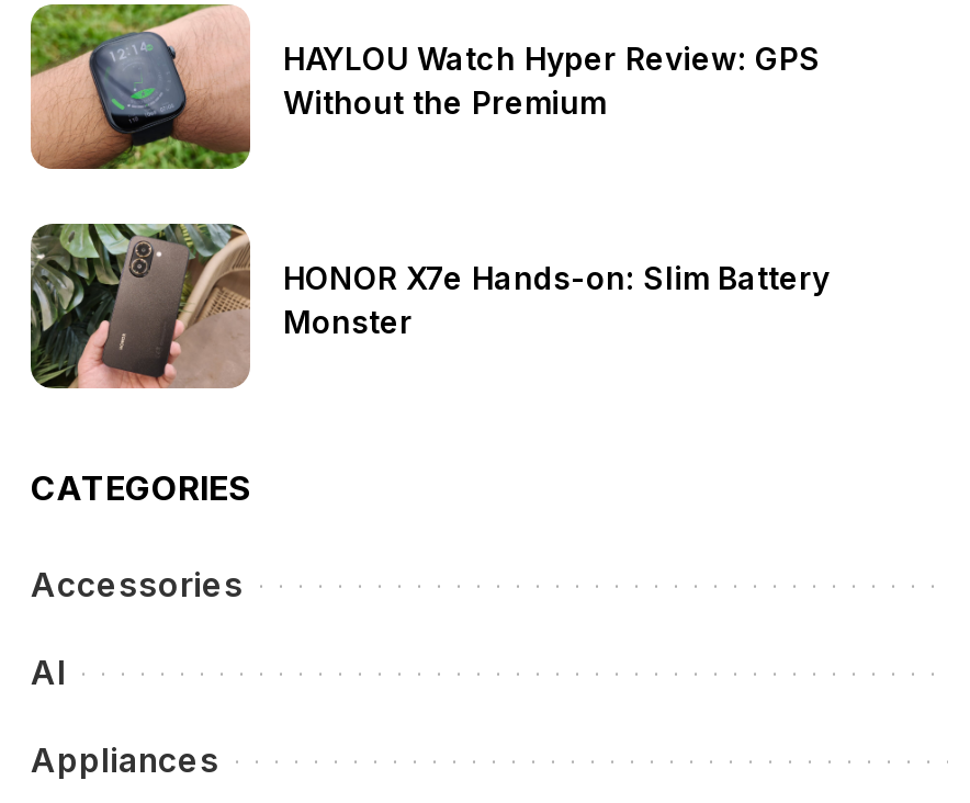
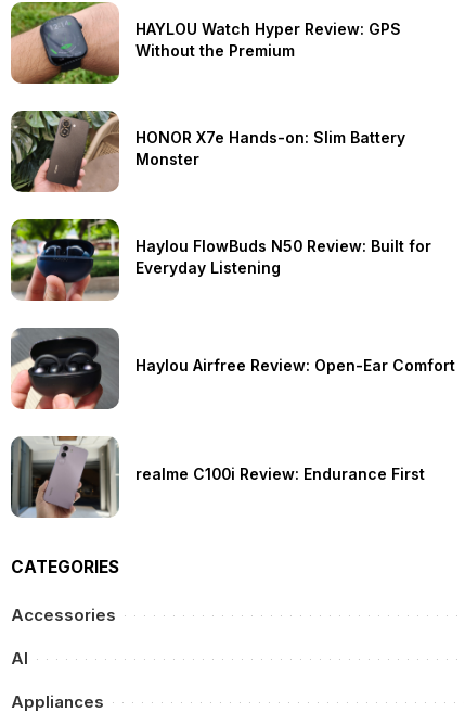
none -> [10,218,431,302] [image] | Haylou FlowBuds N50 Review: Built for | Everyday Listening
none -> [11,327,455,410] [image] | Haylou Airfree Review: Open-Ear Comfort
none -> [11,435,425,518] [image] | realme C100i Review: Endurance First

